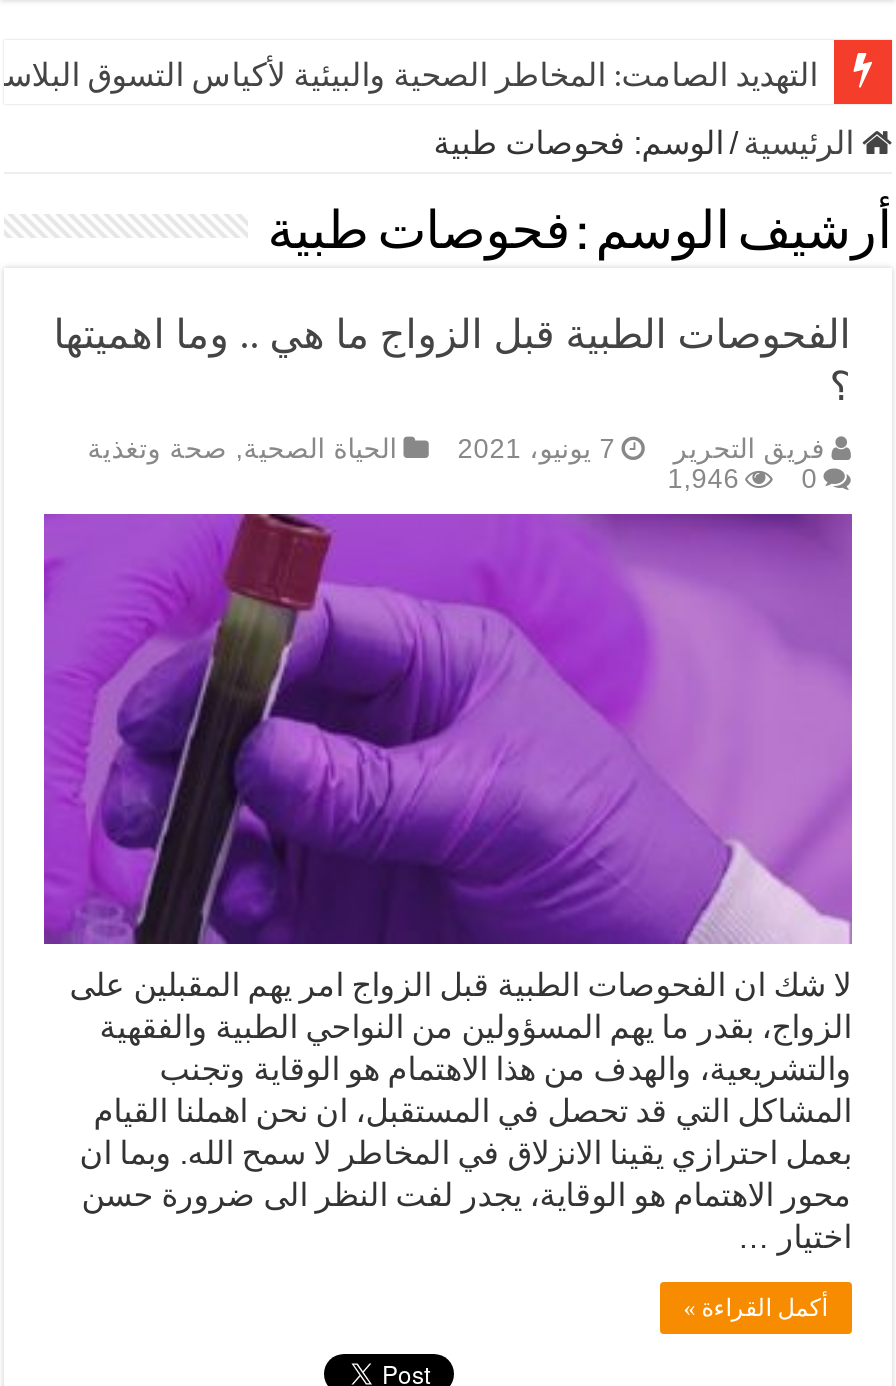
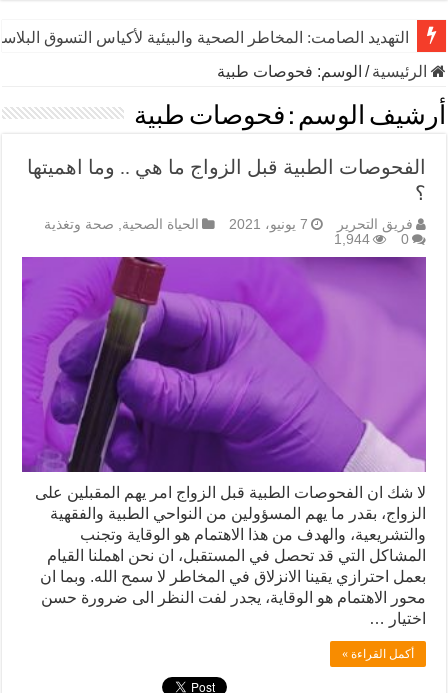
[670,464,742,494] 1,946 -> [335,232,371,247] 1,944

